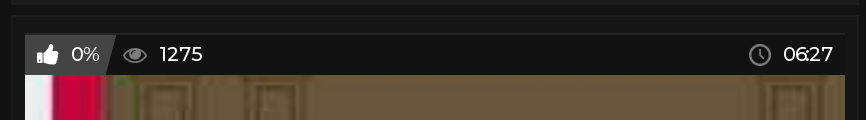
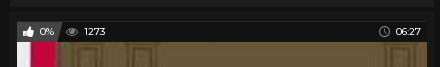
[159,40,201,66] 1275 -> [84,25,105,38] 1273

